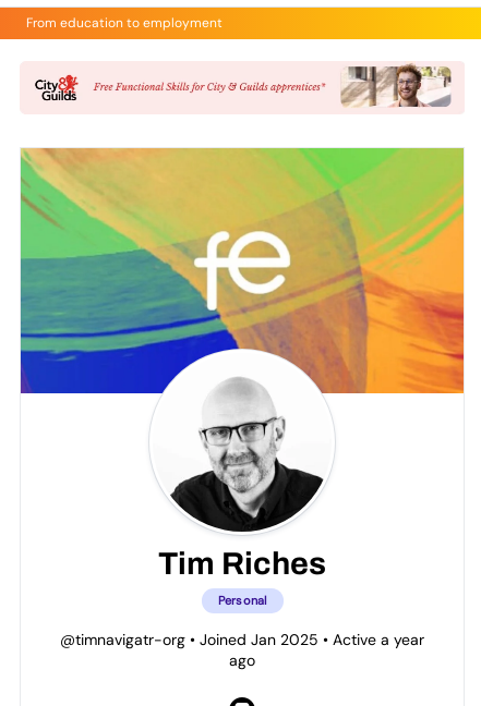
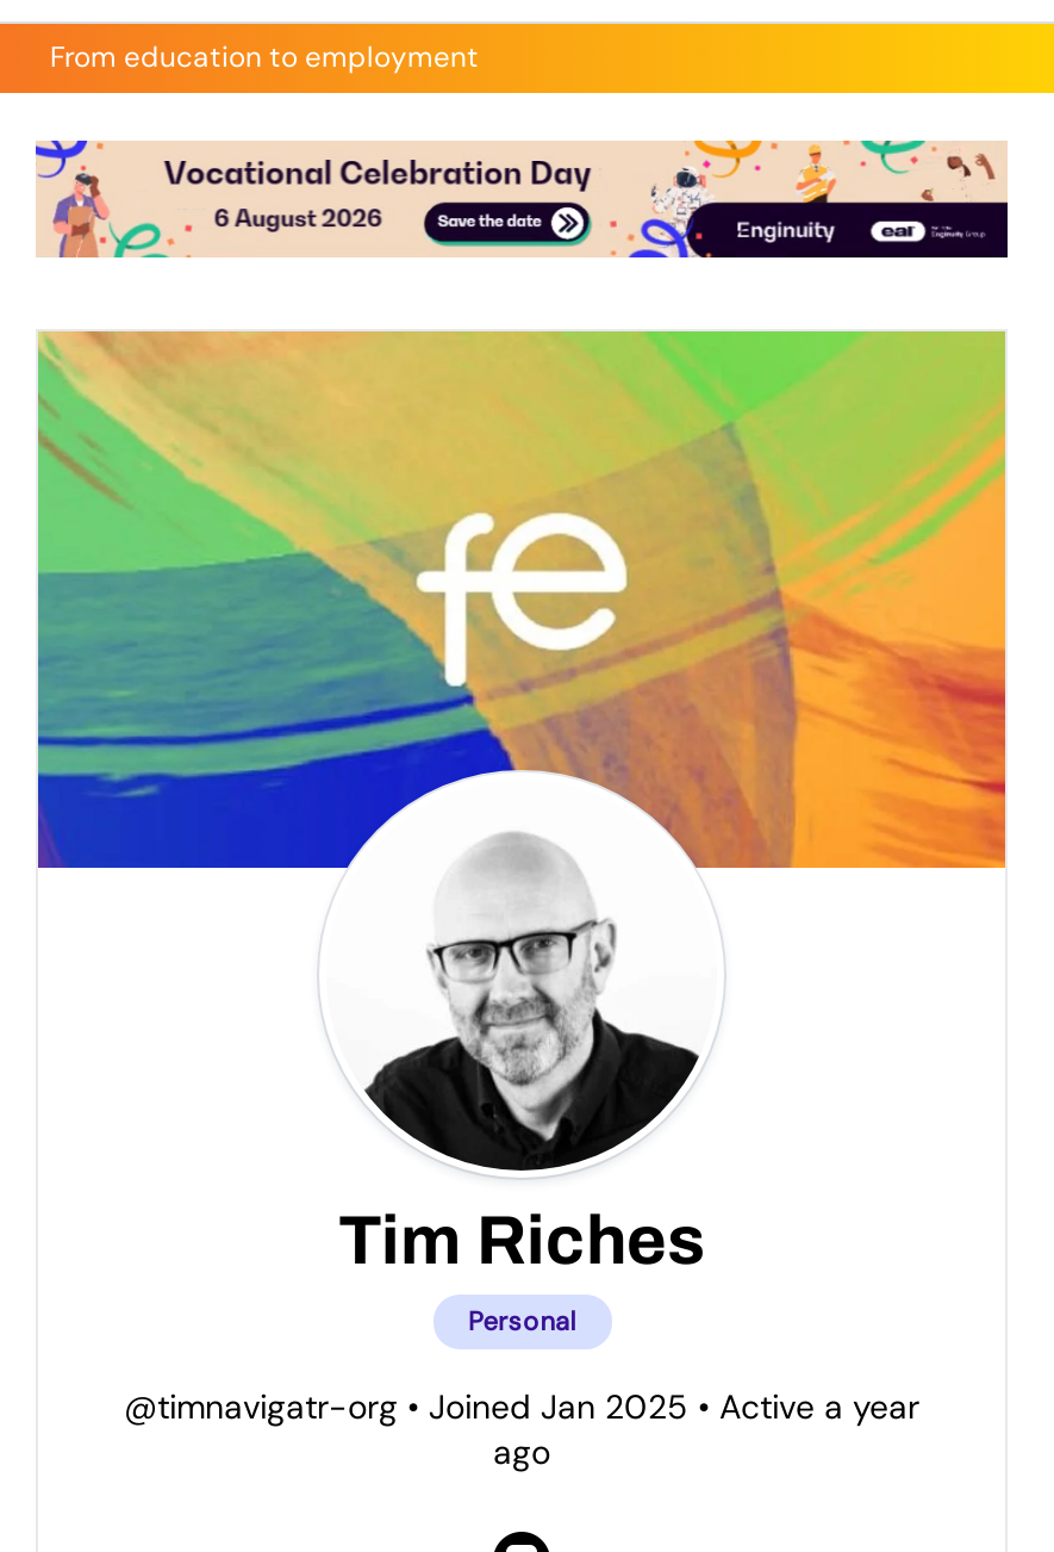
[20,61,465,114] [image] -> [33,138,1010,260] [image]

